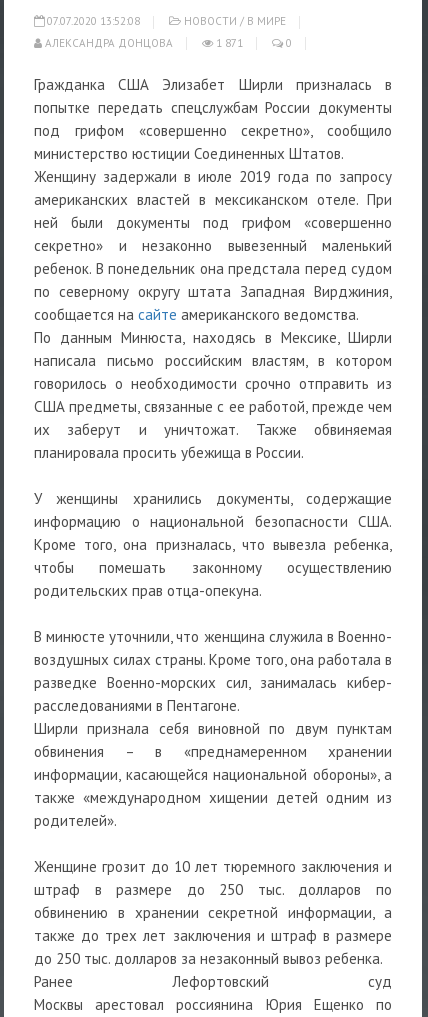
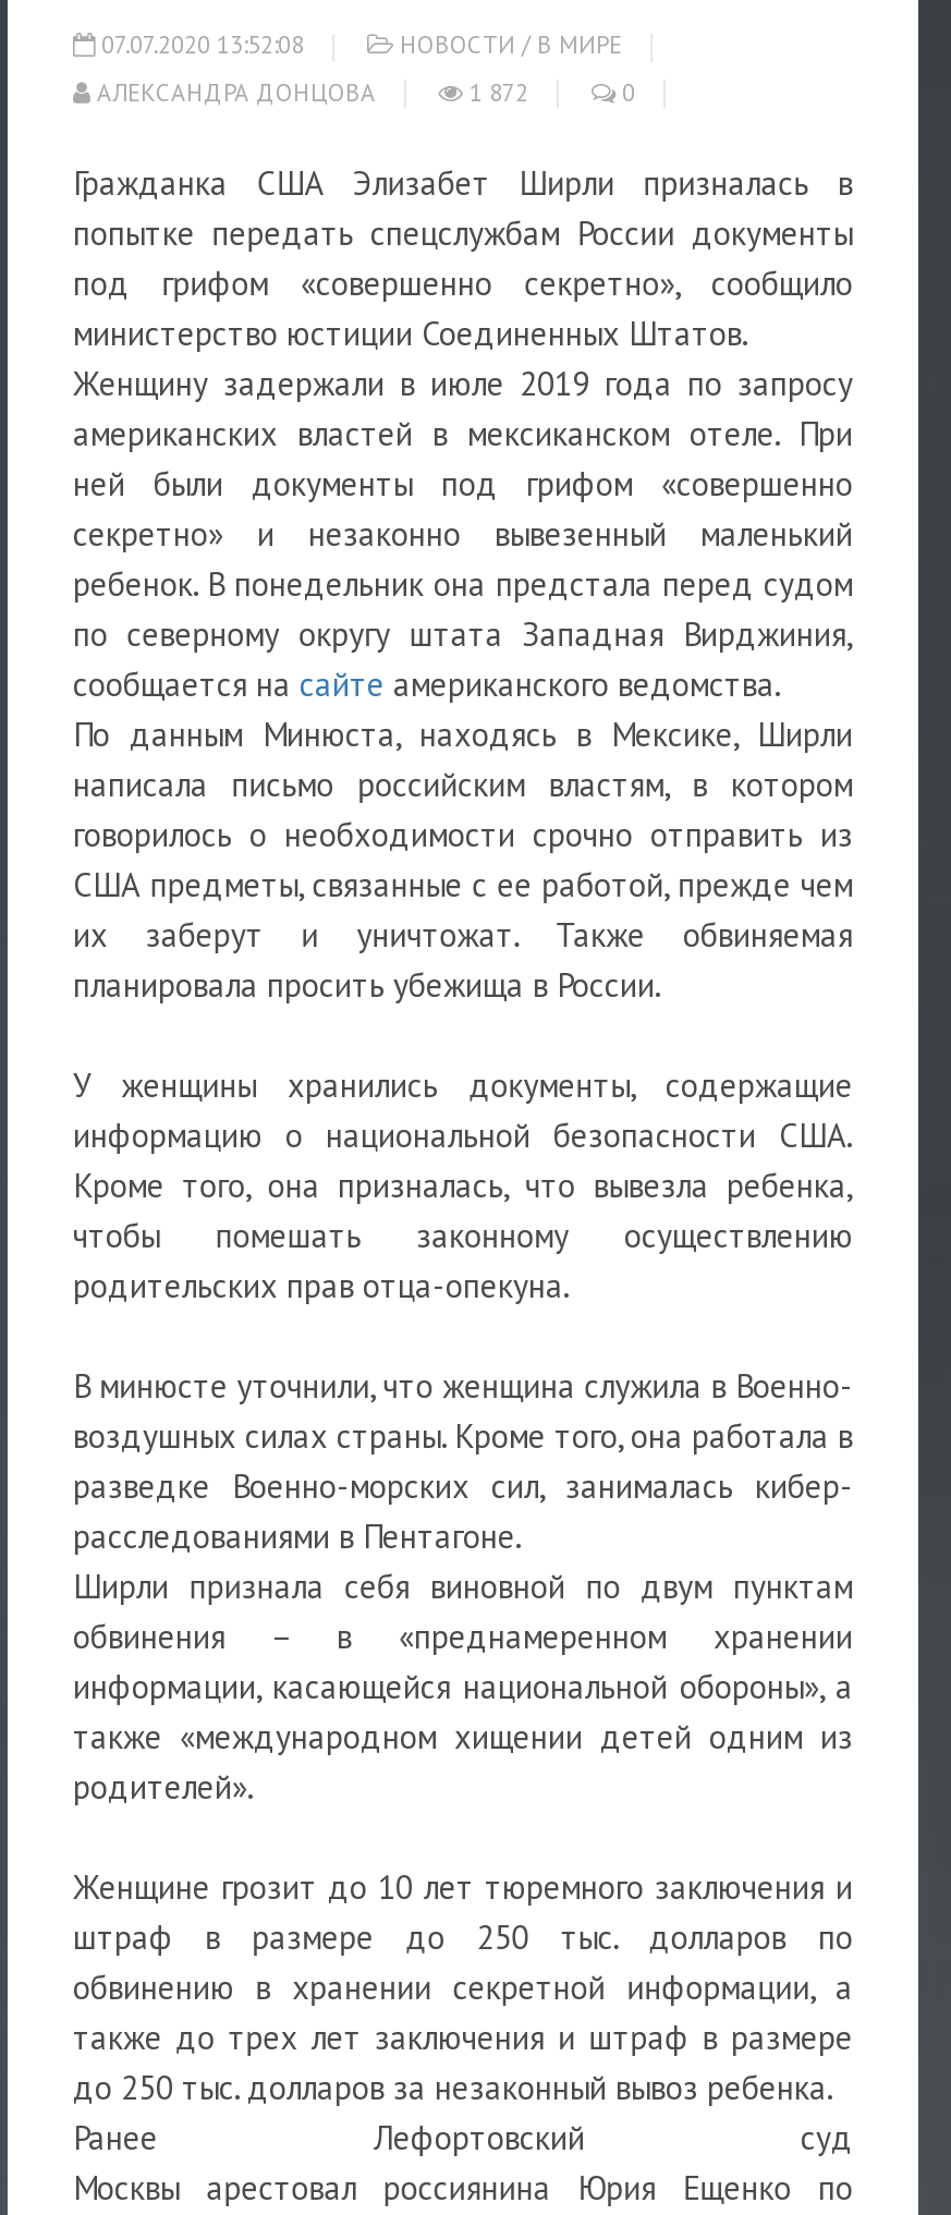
[213,36,243,50] 1 871 -> [463,78,528,108] 1 872

